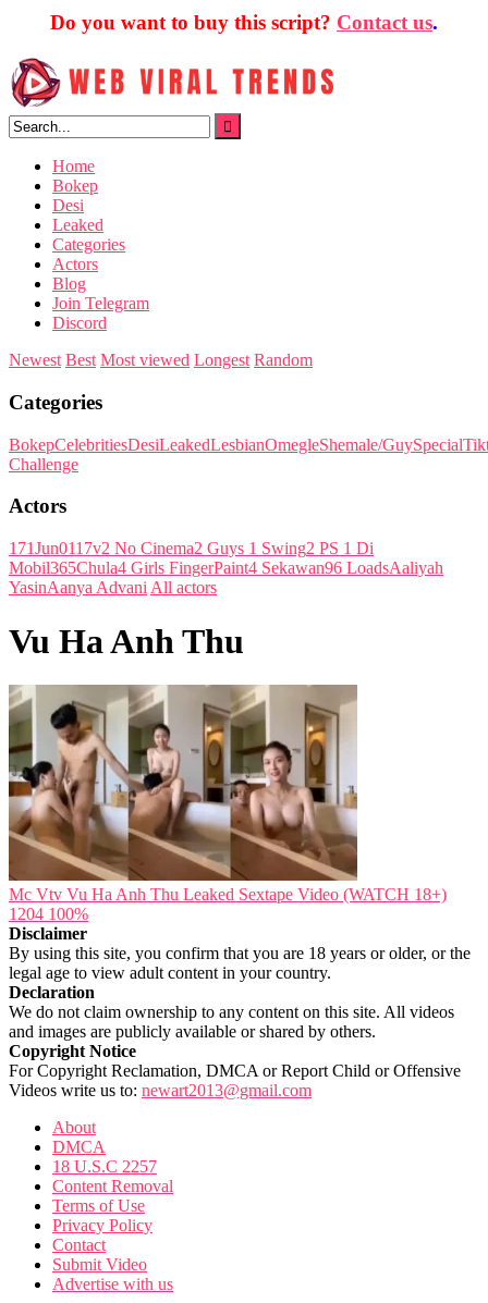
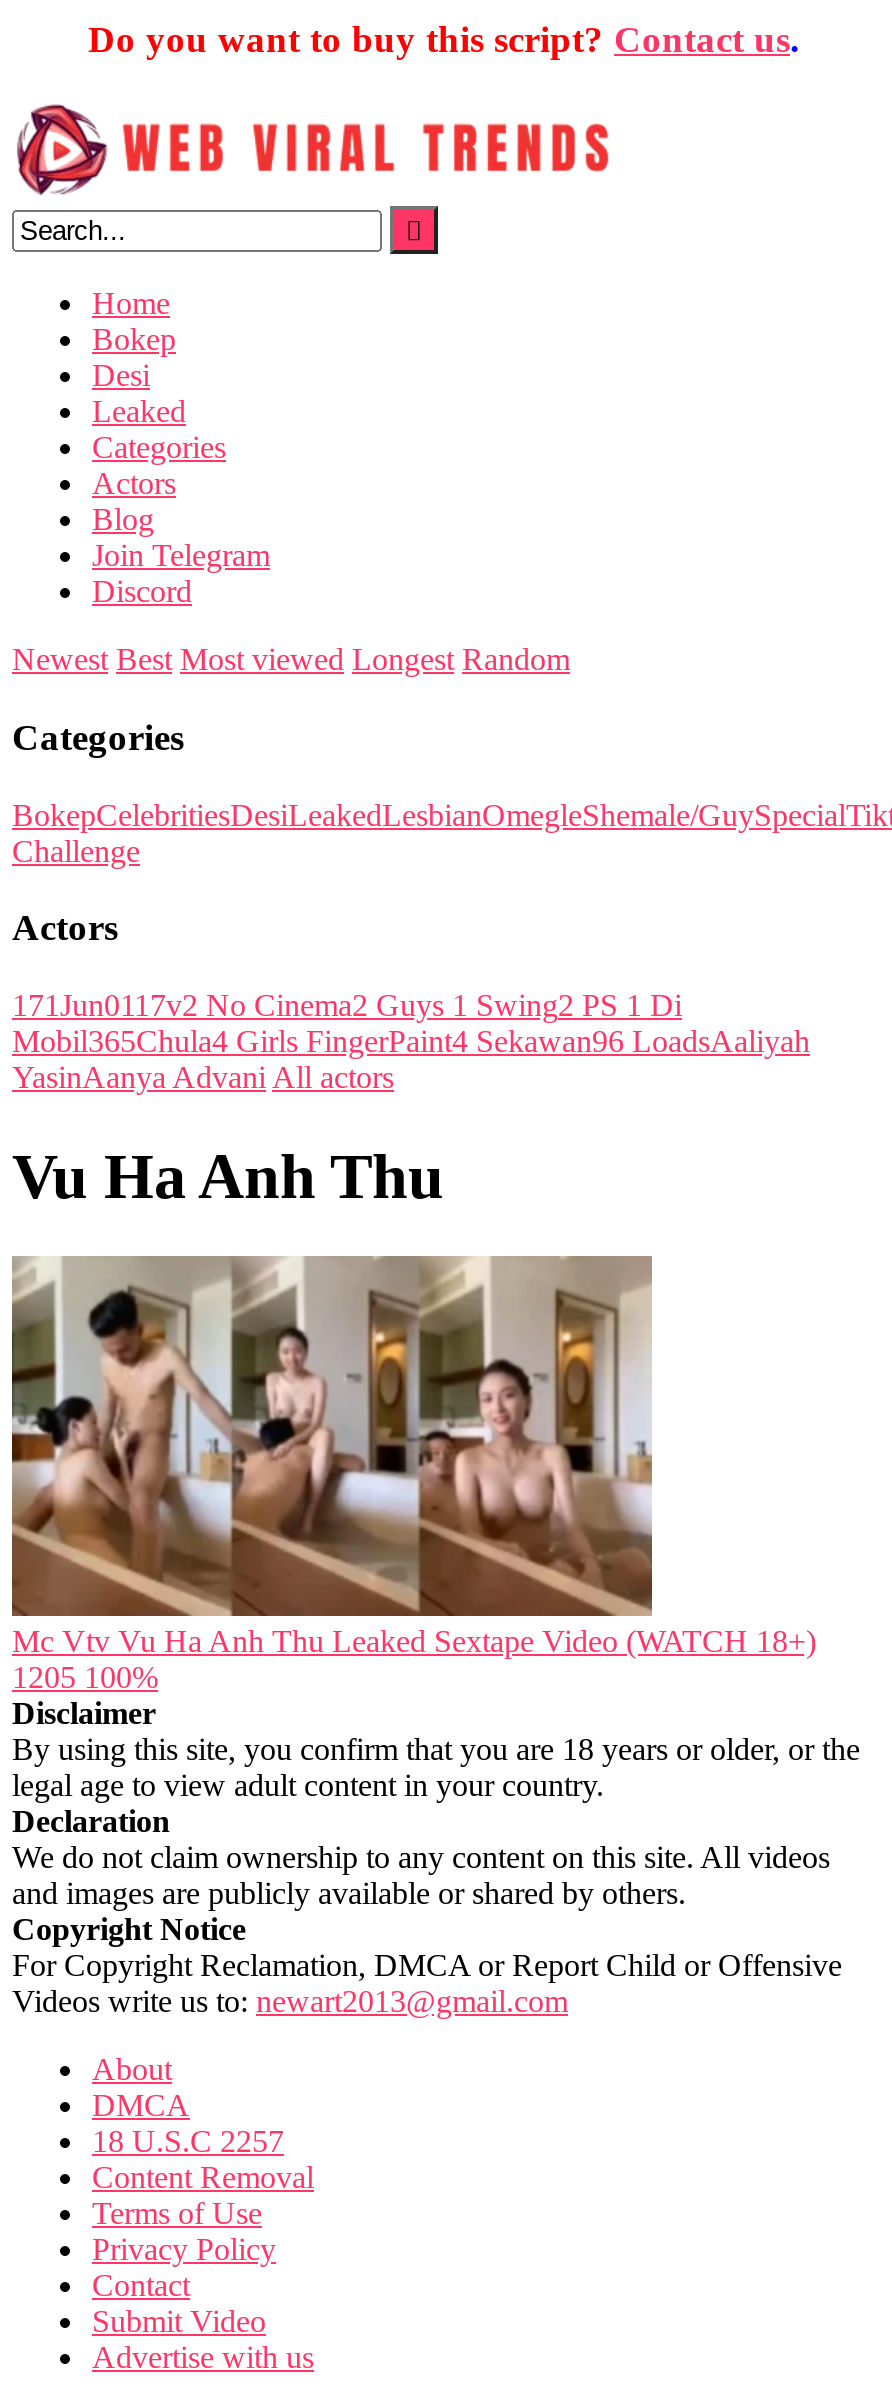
[9,905,88,923] 1204 100% -> [12,1660,158,1694] 1205 100%

